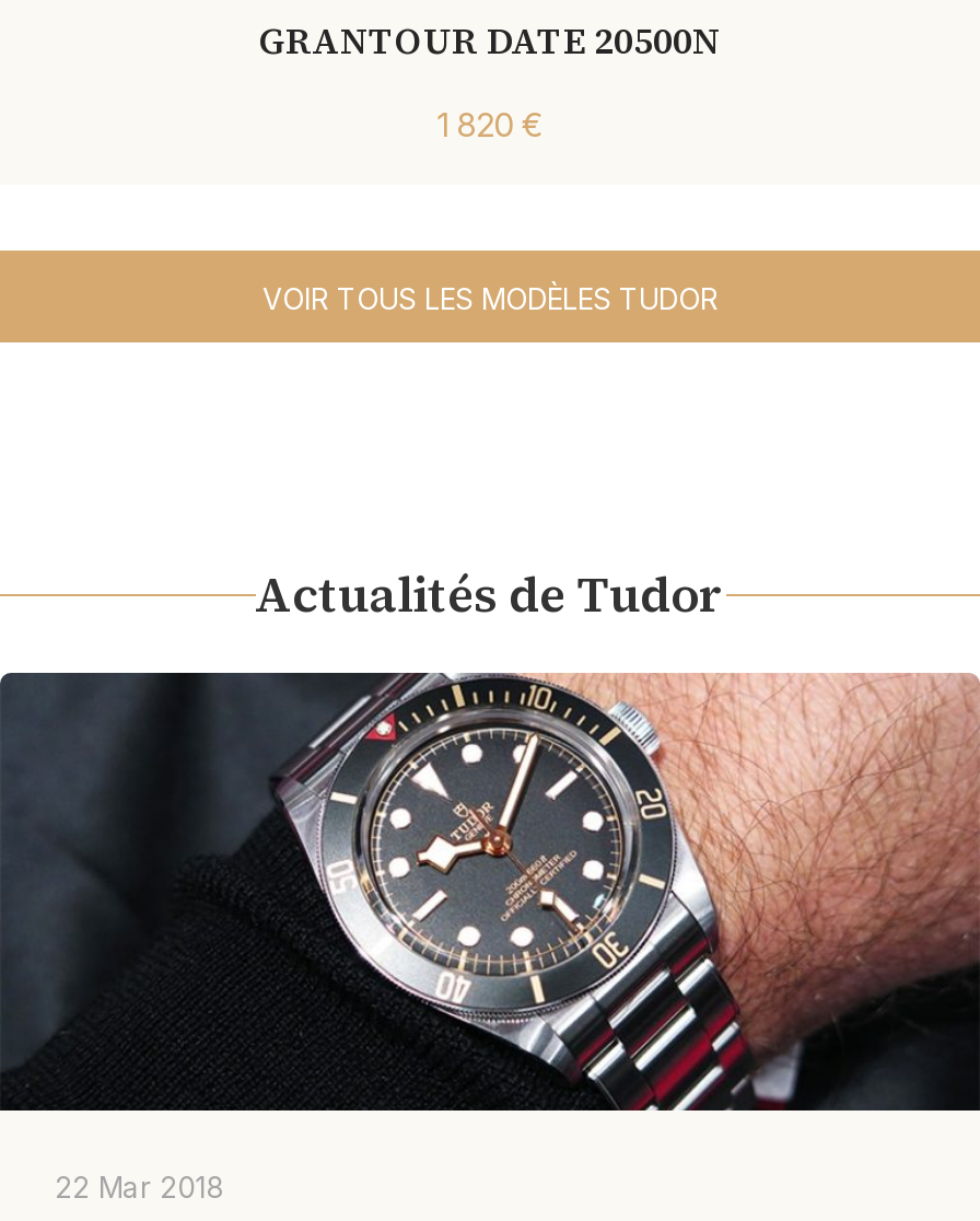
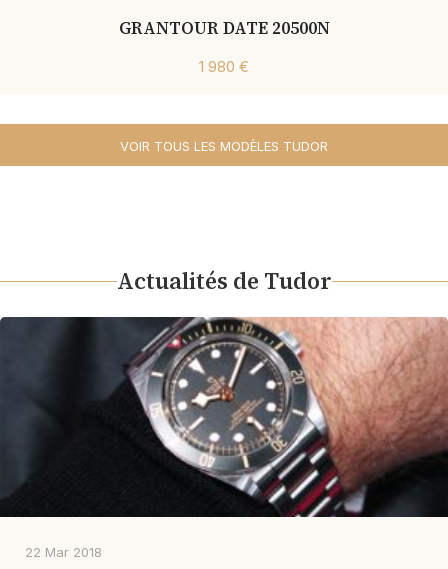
[436,104,544,146] 1 820 € -> [199,57,249,76] 1 980 €

